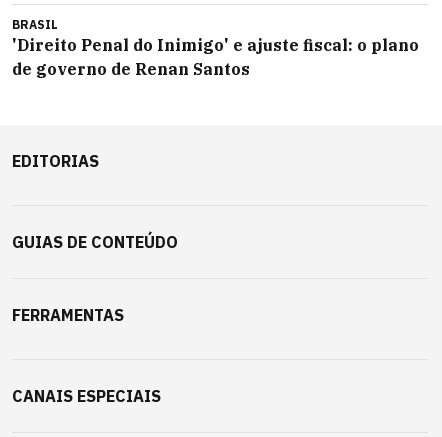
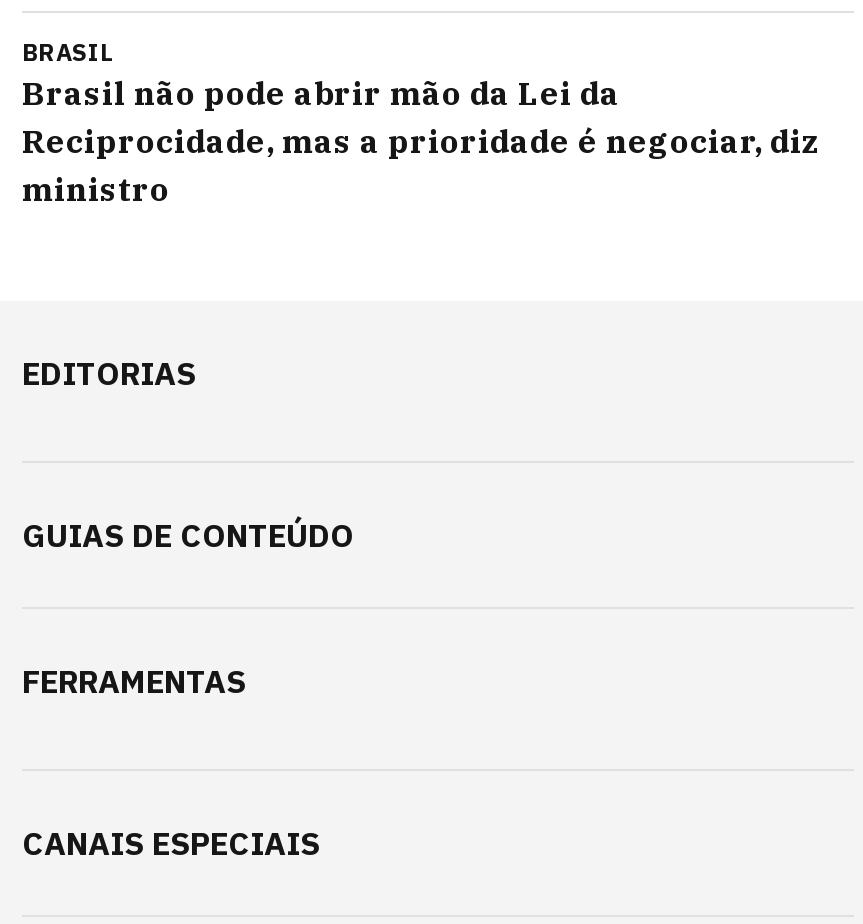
[12,35,419,79] 'Direito Penal do Inimigo' e ajuste fiscal: o plano | de governo de Renan Santos -> [22,73,820,209] Brasil não pode abrir mão da Lei da | Reciprocidade, mas a prioridade é negociar, diz | ministro

